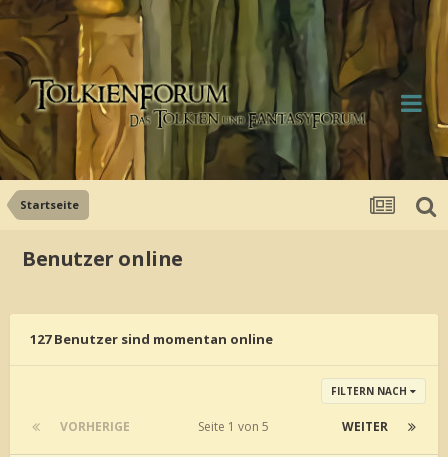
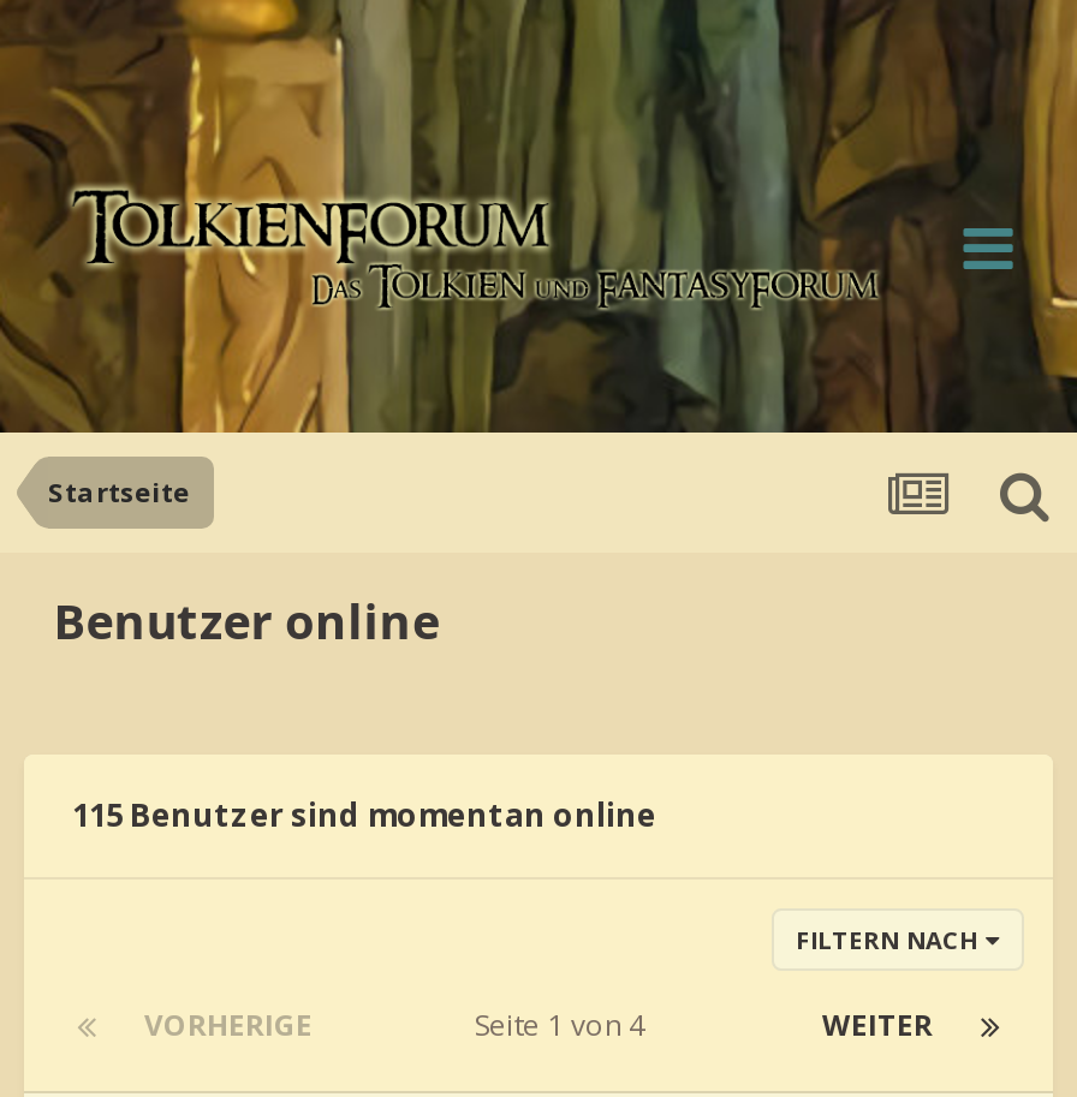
[30,330,273,348] 127 Benutzer sind momentan online -> [72,793,656,836] 115 Benutzer sind momentan online
[197,418,274,435] Seite 1 von 5 -> [475,1004,660,1045] Seite 1 von 4

